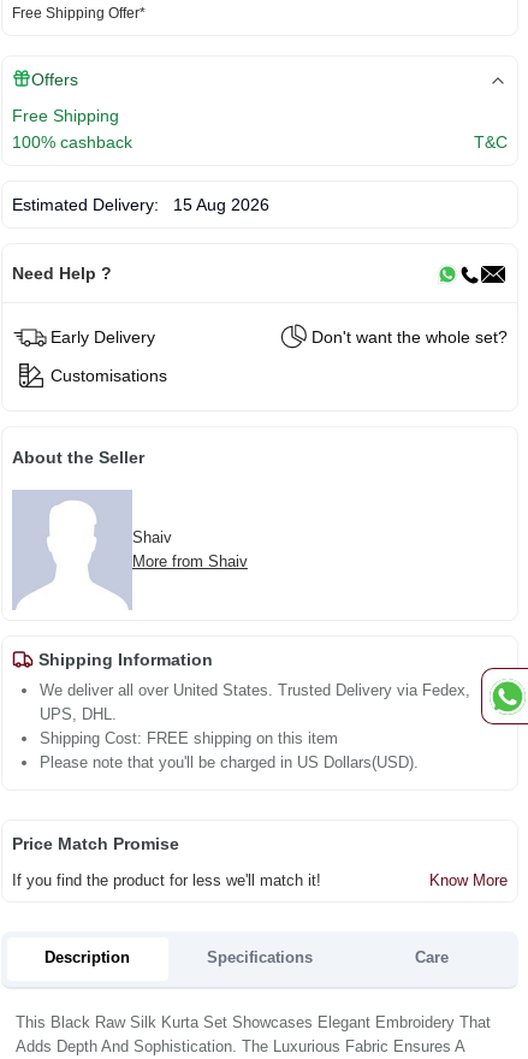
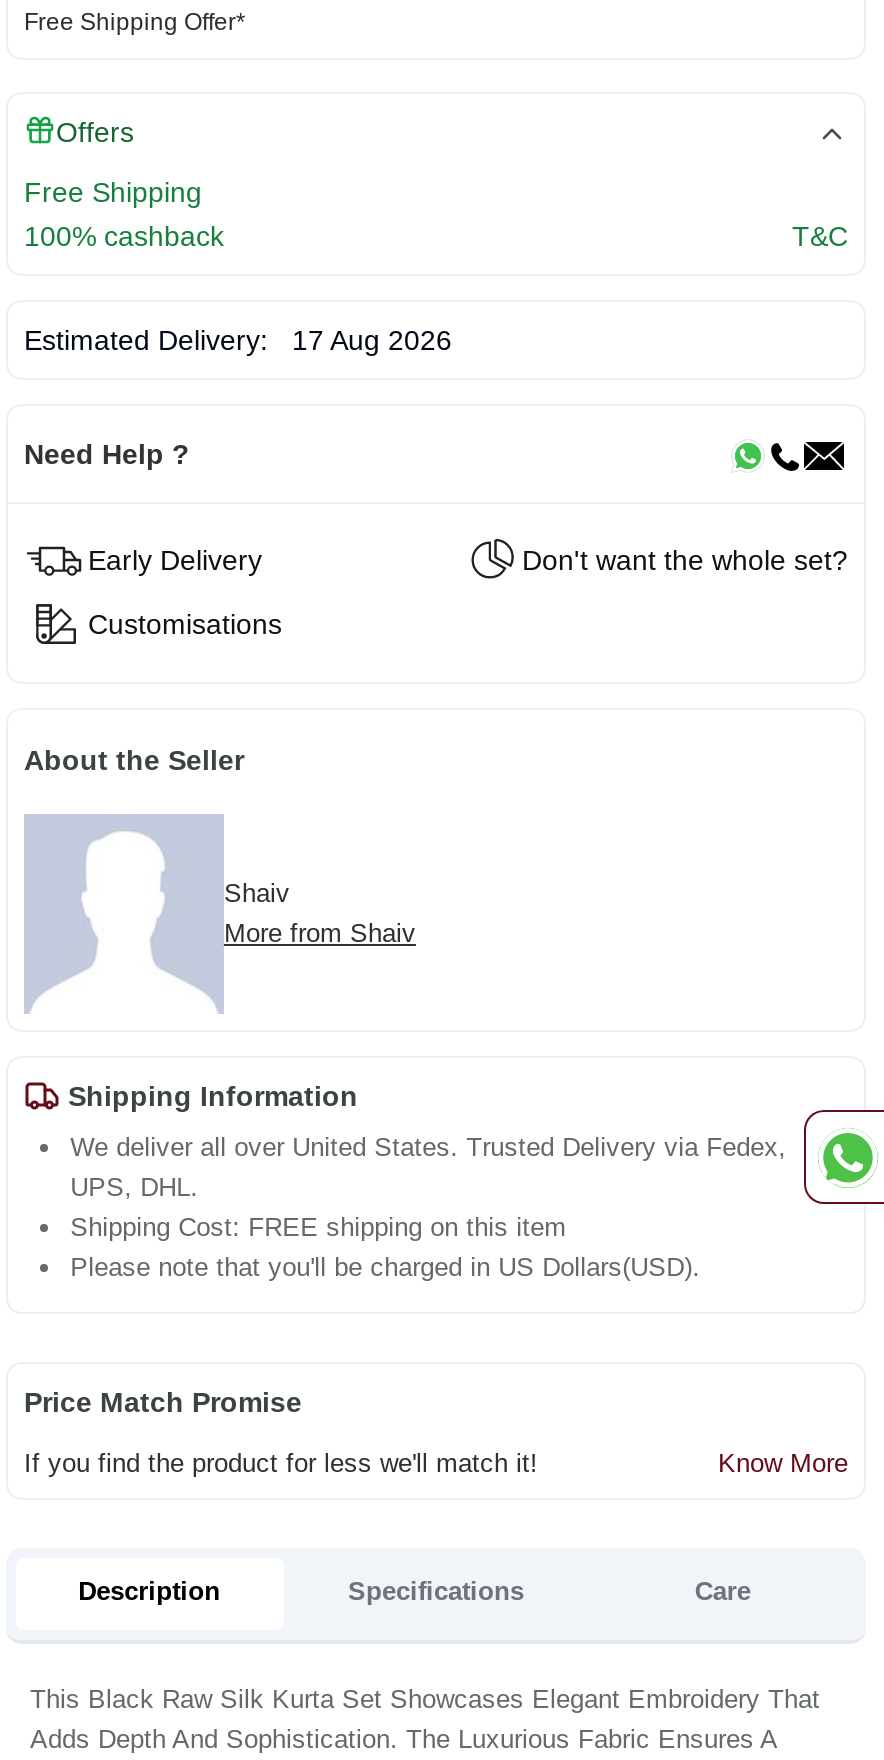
[12,195,269,214] Estimated Delivery: 15 Aug 2026 -> [24,324,452,356] Estimated Delivery: 17 Aug 2026

